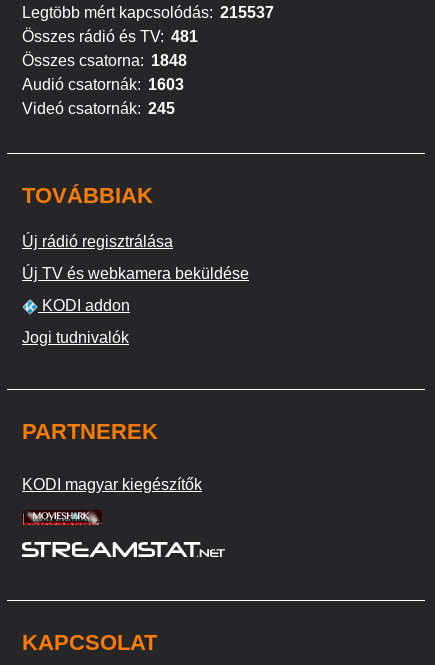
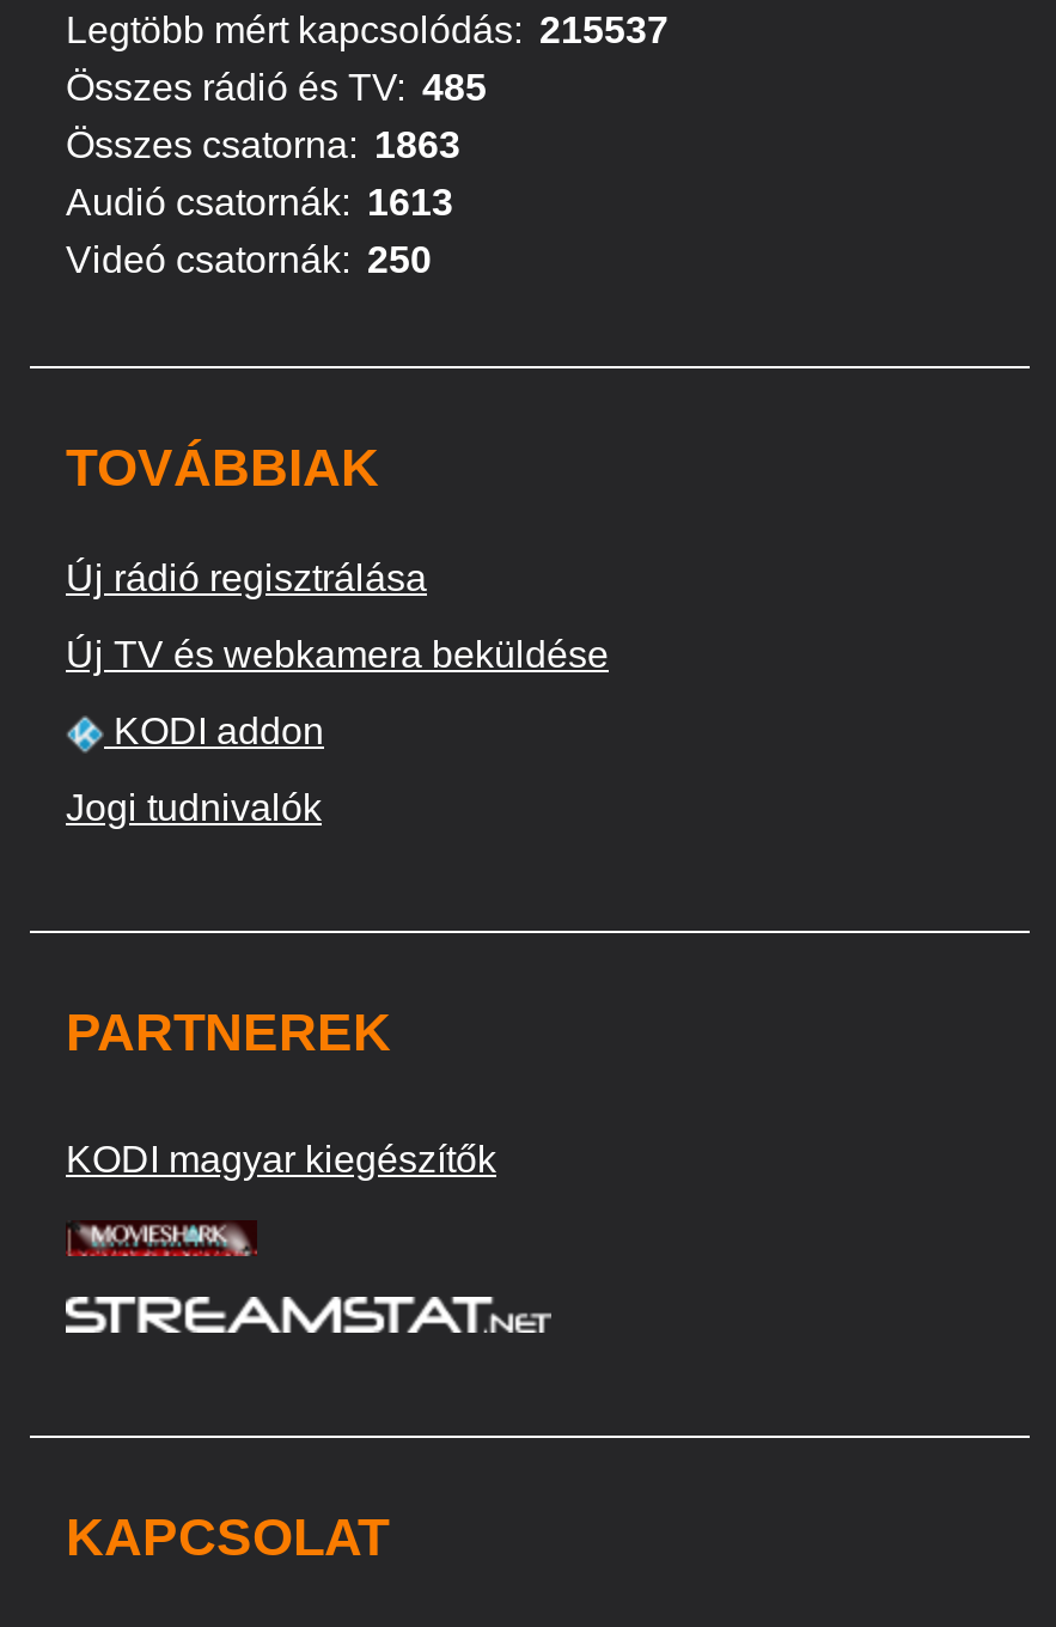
[22,28,198,45] Összes rádió és TV: 481 -> [66,67,487,108] Összes rádió és TV: 485
[22,52,187,69] Összes csatorna: 1848 -> [66,124,460,165] Összes csatorna: 1863
[22,76,184,93] Audió csatornák: 1603 -> [66,182,453,223] Audió csatornák: 1613
[22,100,175,117] Videó csatornák: 245 -> [66,239,432,280] Videó csatornák: 250

